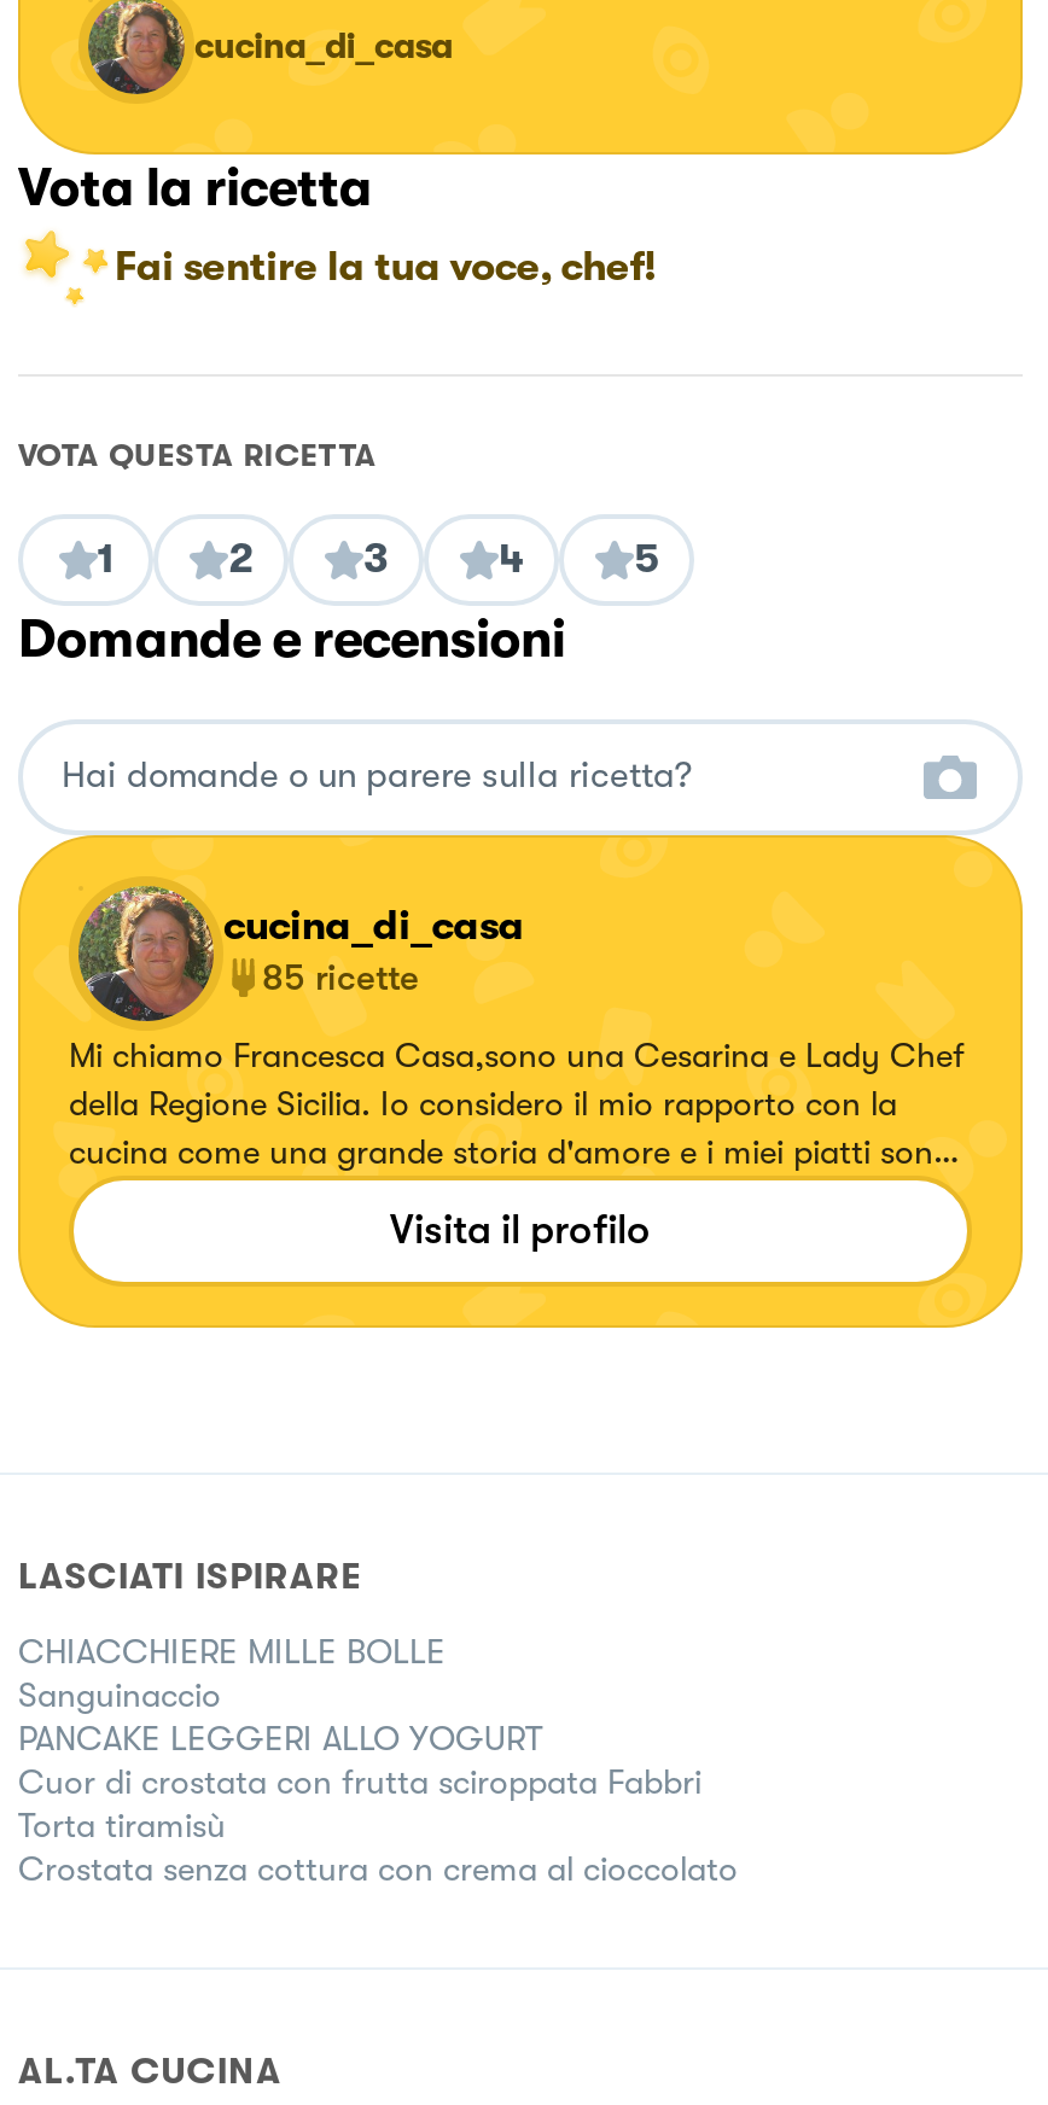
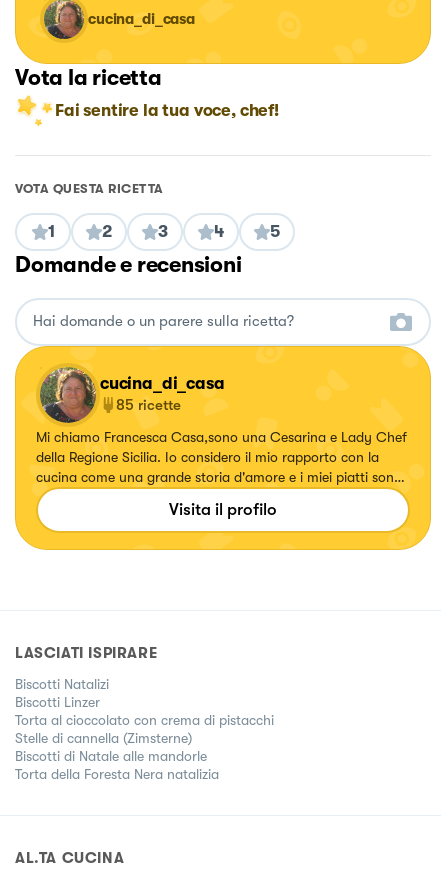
[18,1631,738,1887] CHIACCHIERE MILLE BOLLE | Sanguinaccio | PANCAKE LEGGERI ALLO YOGURT | Cuor di crostata con frutta sciroppata Fabbri | Torta tiramisù | Crostata senza cottura con crema al cioccolato -> [15,676,274,782] Biscotti Natalizi | Biscotti Linzer | Torta al cioccolato con crema di pistacchi | Stelle di cannella (Zimsterne) | Biscotti di Natale alle mandorle | Torta della Foresta Nera natalizia

